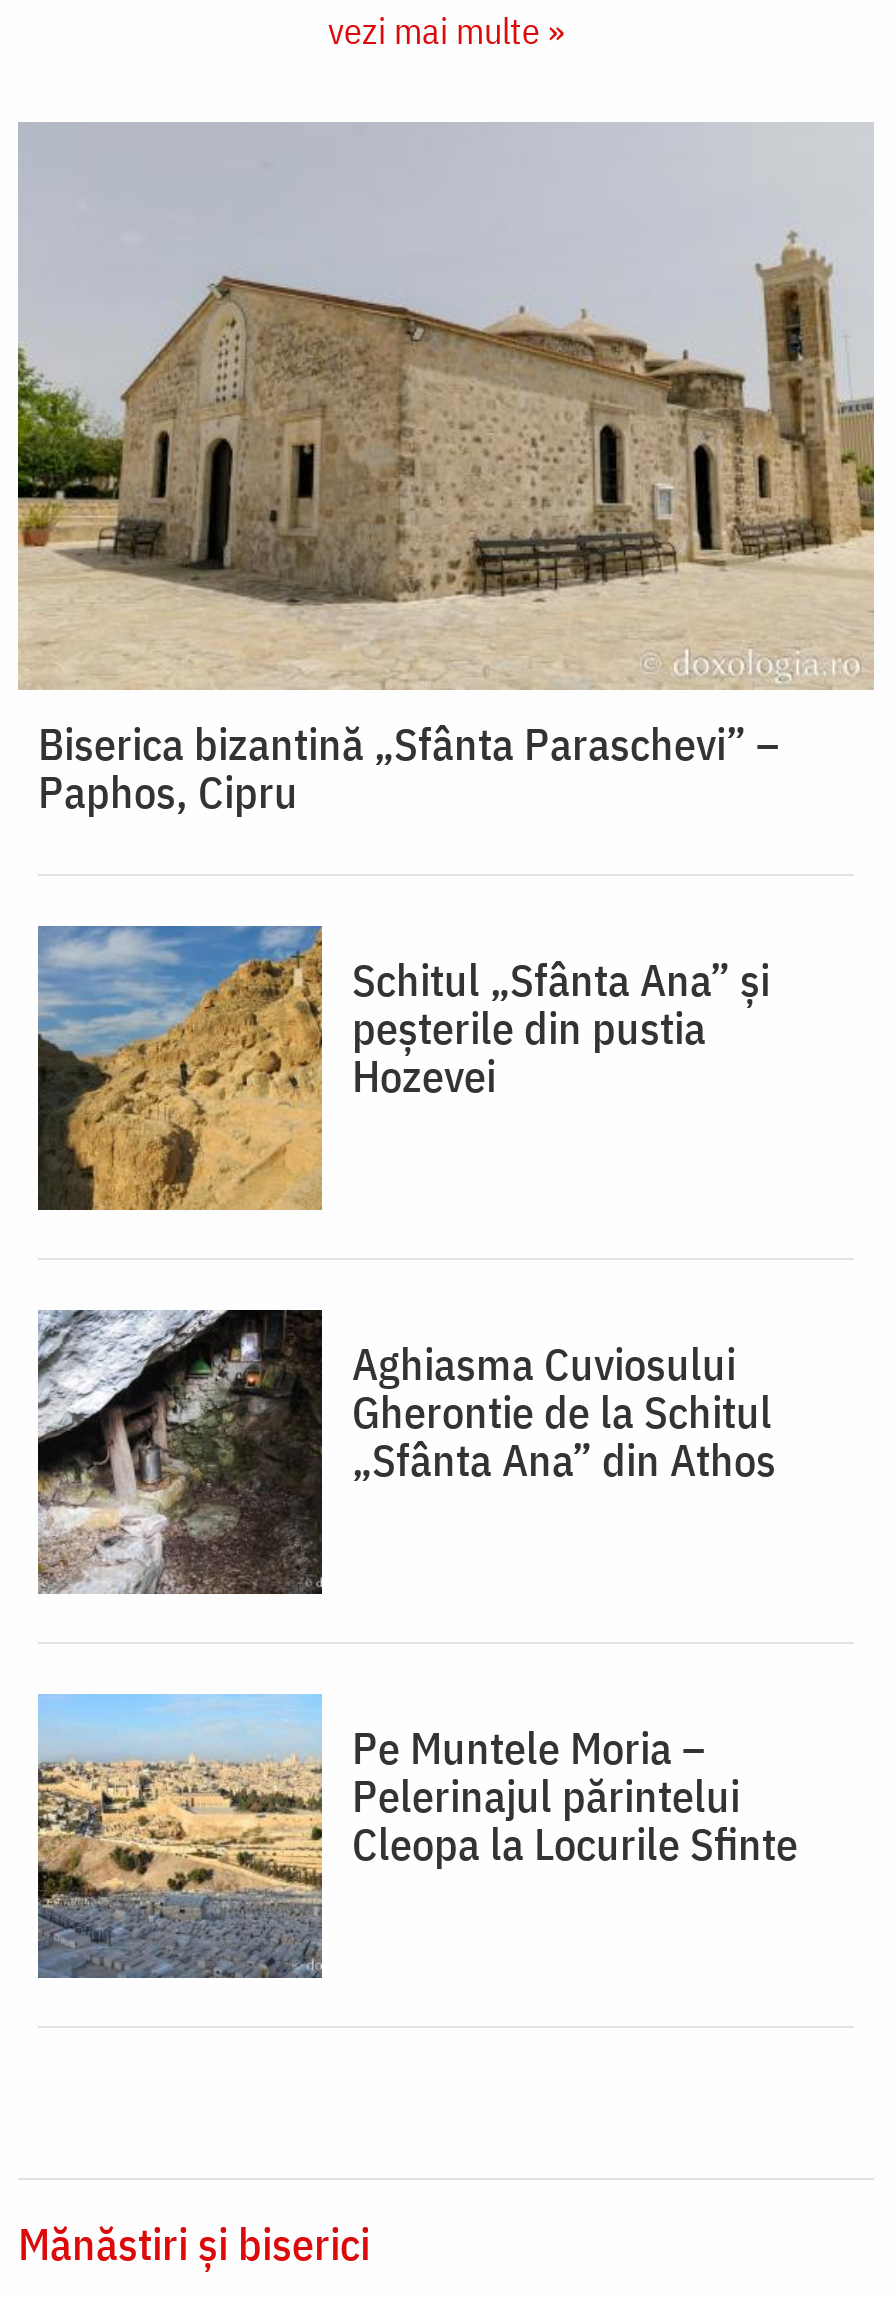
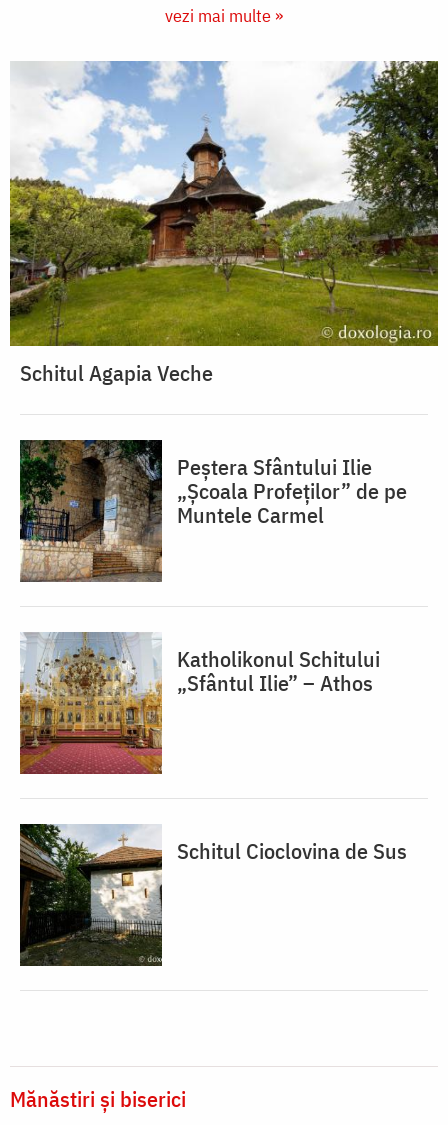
[16,122,876,821] [image] | Biserica bizantină „Sfânta Paraschevi” – | Paphos, Cipru -> [9,61,439,387] [image] | Schitul Agapia Veche
[36,924,770,1210] [image] | Schitul „Sfânta Ana” și | peșterile din pustia | Hozevei -> [19,439,407,582] [image] | Peștera Sfântului Ilie | „Școala Profeților” de pe | Muntele Carmel
[36,1308,776,1596] [image] | Aghiasma Cuviosului | Gherontie de la Schitul | „Sfânta Ana” din Athos -> [20,632,380,775] [image] | Katholikonul Schitului | „Sfântul Ilie” – Athos
[36,1692,798,1980] [image] | Pe Muntele Moria – | Pelerinajul părintelui | Cleopa la Locurile Sfinte -> [19,823,407,967] [image] | Schitul Cioclovina de Sus

